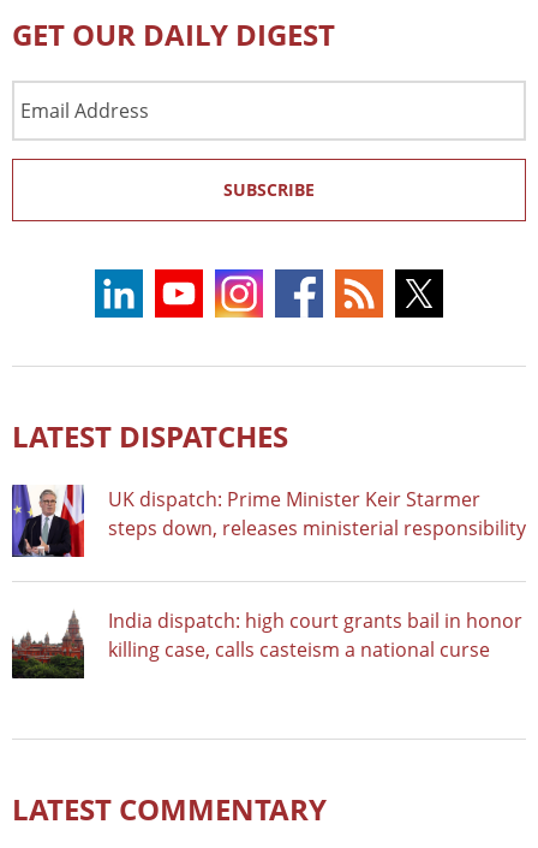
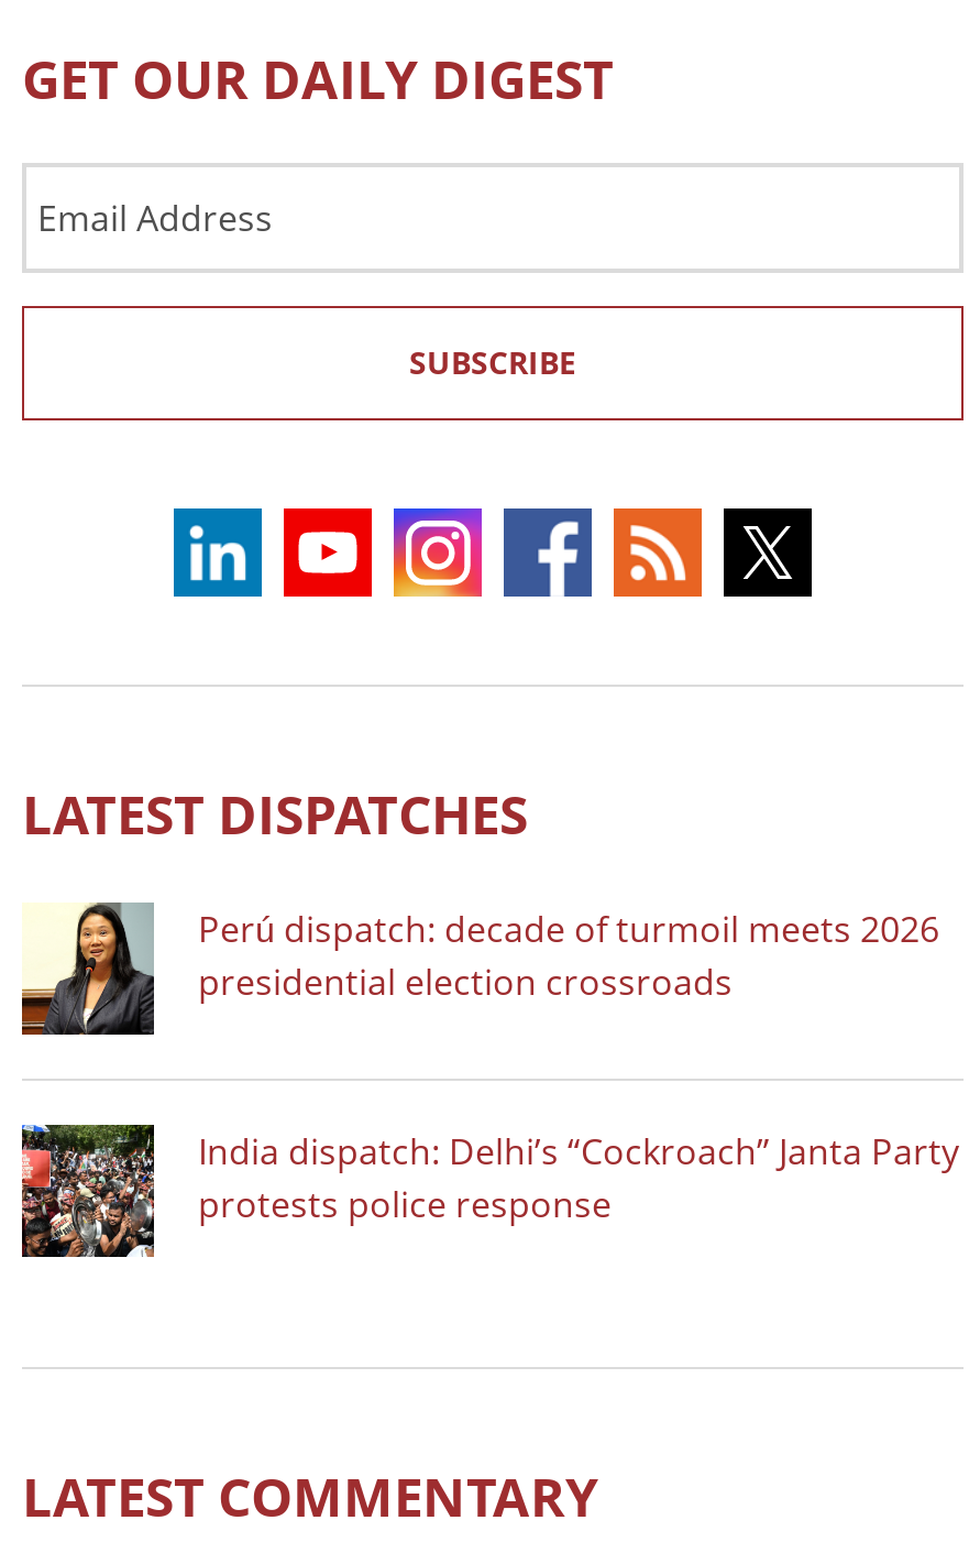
[11,484,526,558] [image] | UK dispatch: Prime Minister Keir Starmer | steps down, releases ministerial responsibility -> [20,900,939,1037] [image] | Perú dispatch: decade of turmoil meets 2026 | presidential election crossroads
[12,606,522,680] [image] | India dispatch: high court grants bail in honor | killing case, calls casteism a national curse -> [20,1123,959,1259] [image] | India dispatch: Delhi’s “Cockroach” Janta Party | protests police response

